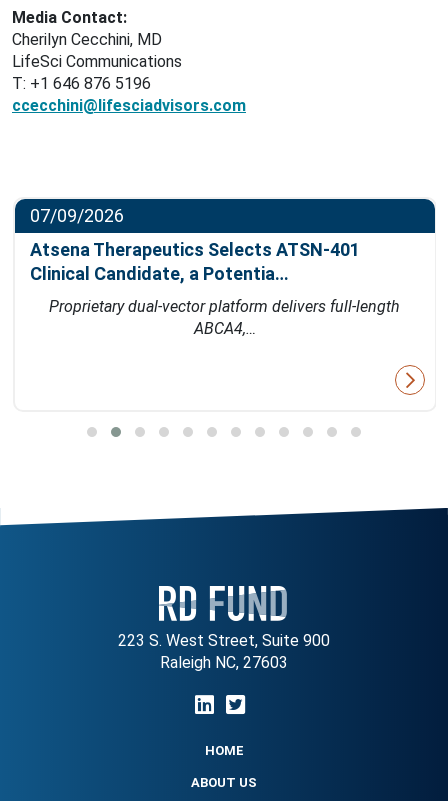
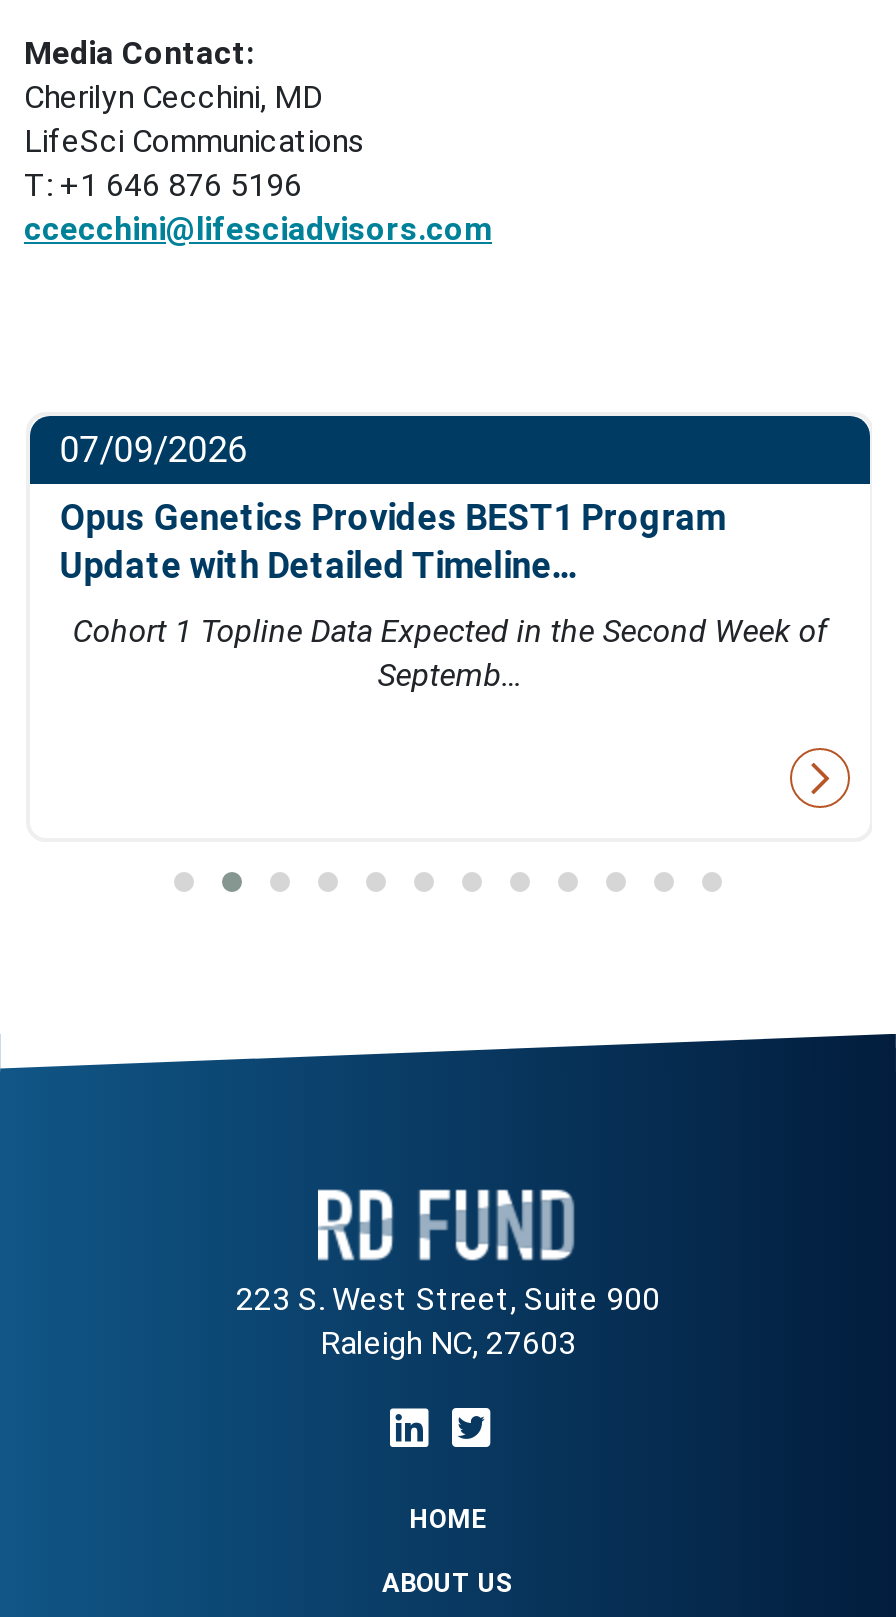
[30,239,360,284] Atsena Therapeutics Selects ATSN-401 | Clinical Candidate, a Potentia… -> [60,496,726,586] Opus Genetics Provides BEST1 Program | Update with Detailed Timeline…
[49,297,400,338] Proprietary dual-vector platform delivers full-length | ABCA4,… -> [72,612,826,694] Cohort 1 Topline Data Expected in the Second Week of | Septemb…

